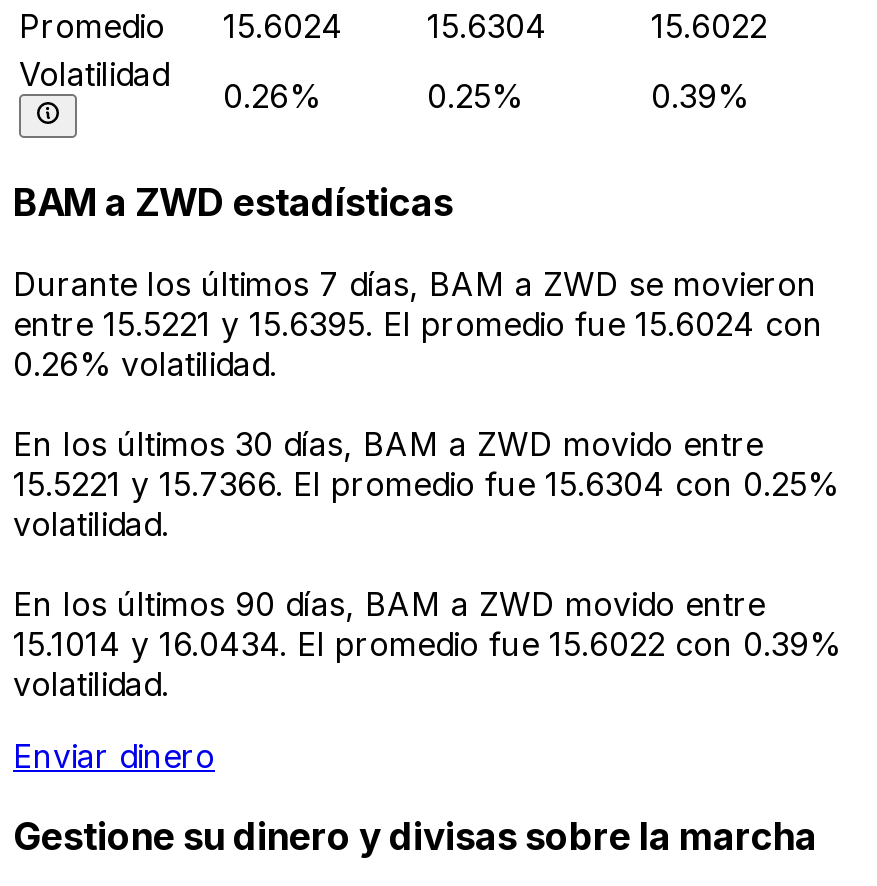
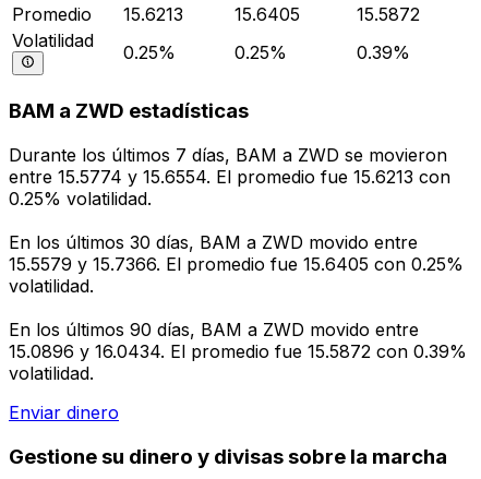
[19,5,343,45] Promedio 15.6024 -> [12,3,183,25] Promedio 15.6213
[427,5,547,45] 15.6304 -> [235,3,300,25] 15.6405
[651,5,767,45] 15.6022 -> [357,3,420,25] 15.5872
[223,75,321,115] 0.26% -> [123,41,176,63] 0.25%
[13,304,823,344] entre 15.5221 y 15.6395. El promedio fue 15.6024 con -> [9,166,450,188] entre 15.5774 y 15.6554. El promedio fue 15.6213 con
[13,344,277,384] 0.26% volatilidad. -> [9,188,152,210] 0.25% volatilidad.
[13,464,839,504] 15.5221 y 15.7366. El promedio fue 15.6304 con 0.25% -> [9,253,464,275] 15.5579 y 15.7366. El promedio fue 15.6405 con 0.25%
[13,624,841,664] 15.1014 y 16.0434. El promedio fue 15.6022 con 0.39% -> [9,341,467,362] 15.0896 y 16.0434. El promedio fue 15.5872 con 0.39%

